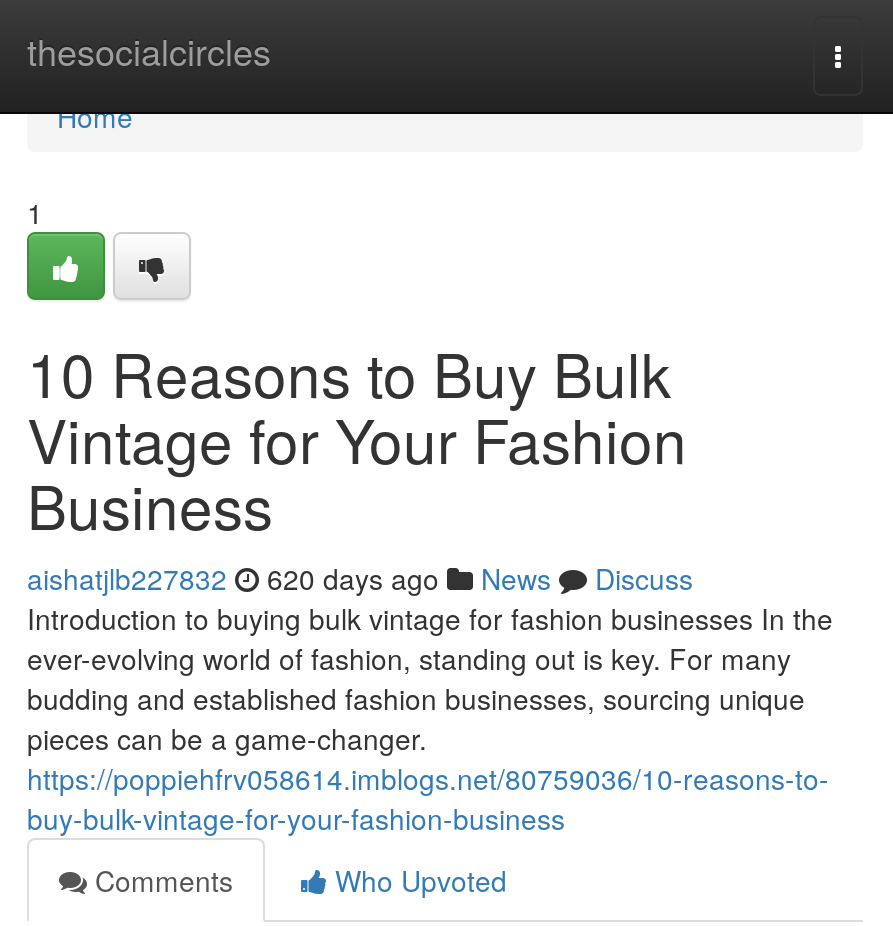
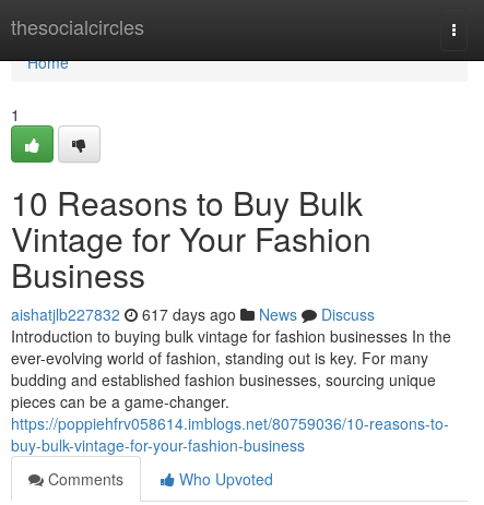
[27,558,693,598] aishatjlb227832 620 days ago News Discuss -> [11,303,375,325] aishatjlb227832 617 days ago News Discuss

